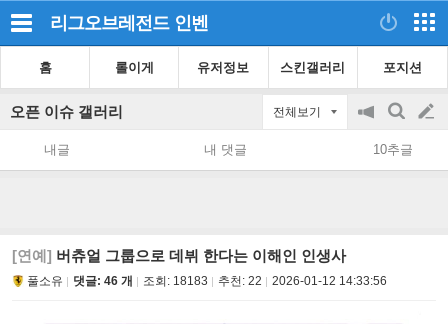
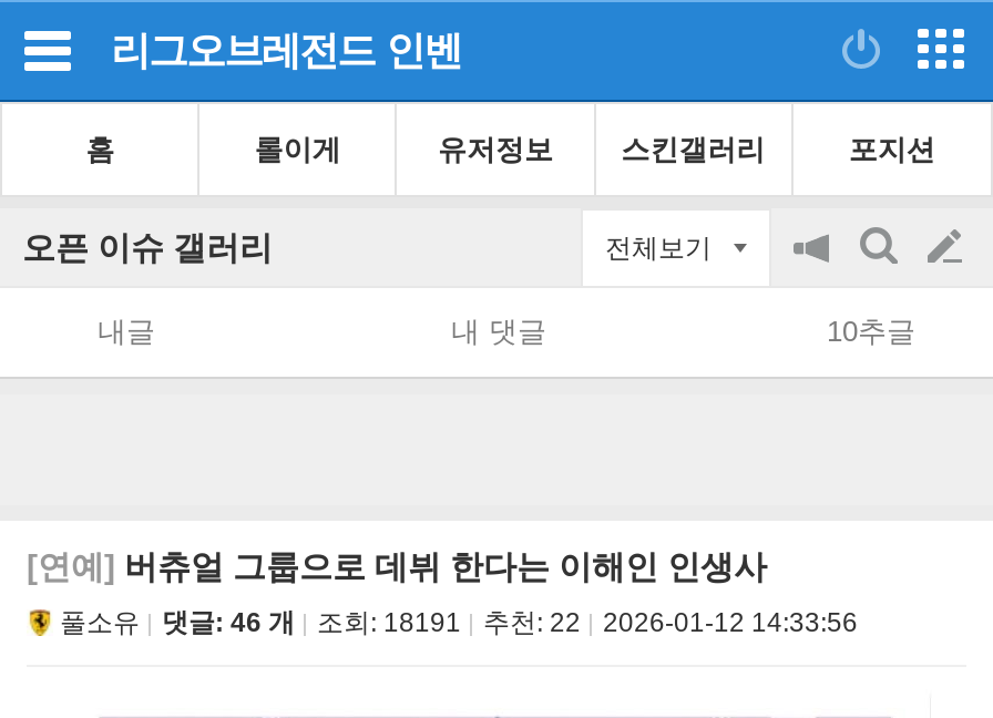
[27,274,387,288] 풀소유 댓글: 46 개 조회: 18183 추천: 22 2026-01-12 14:33:56 -> [60,607,858,638] 풀소유 댓글: 46 개 조회: 18191 추천: 22 2026-01-12 14:33:56

